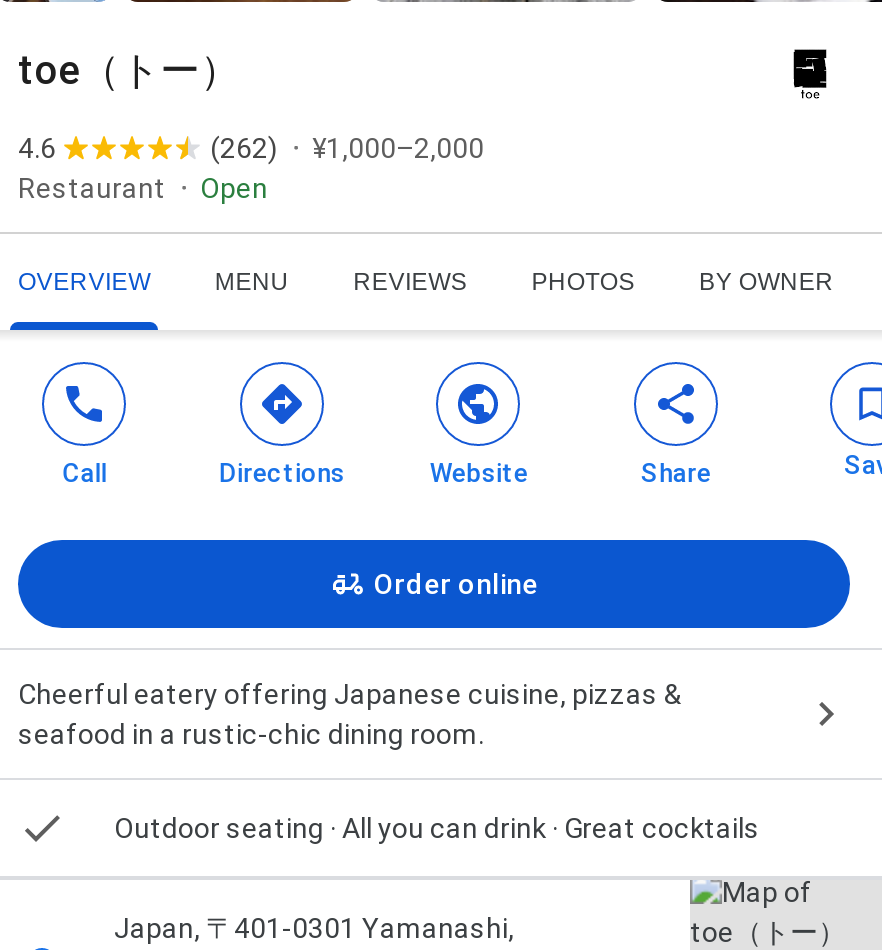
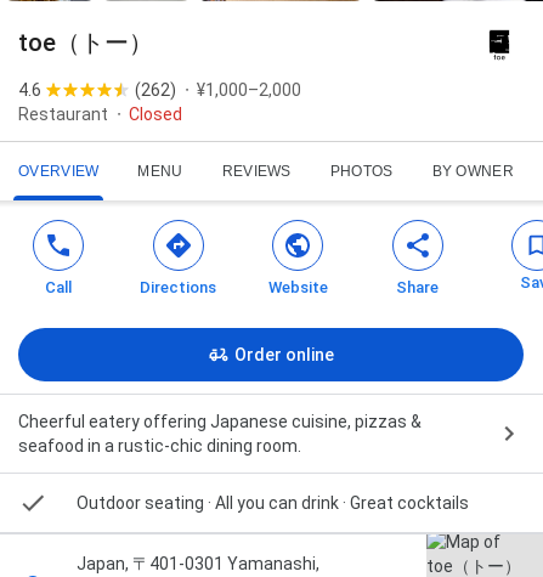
[200,172,268,204] Open -> [129,105,182,124] Closed

